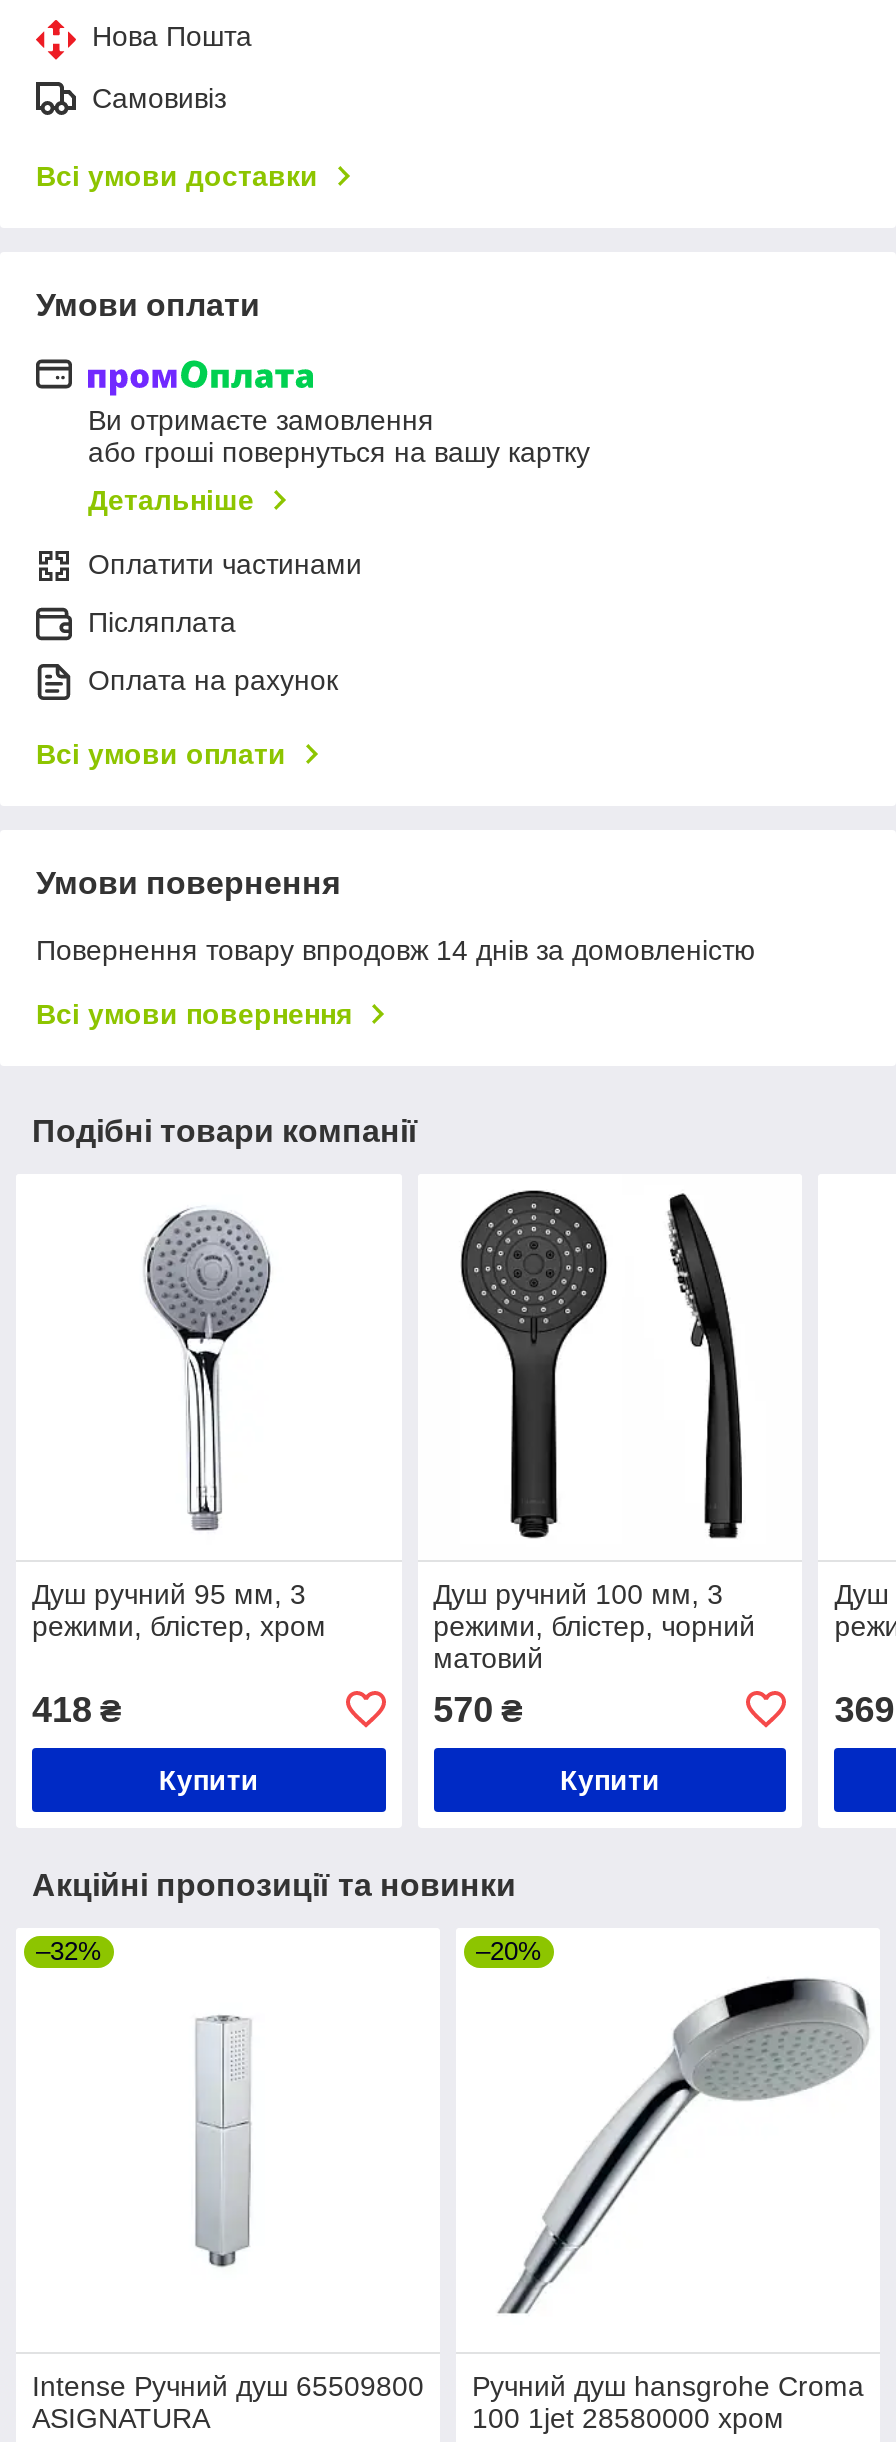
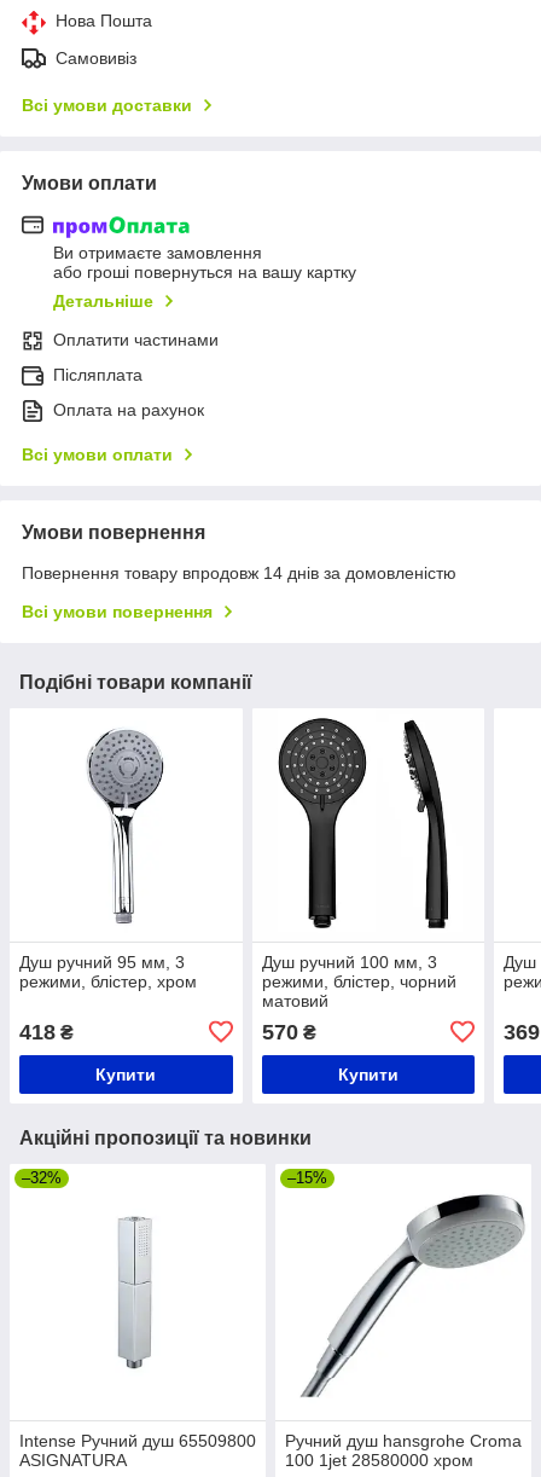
[476,1936,542,1966] –20% -> [287,1169,327,1187] –15%

